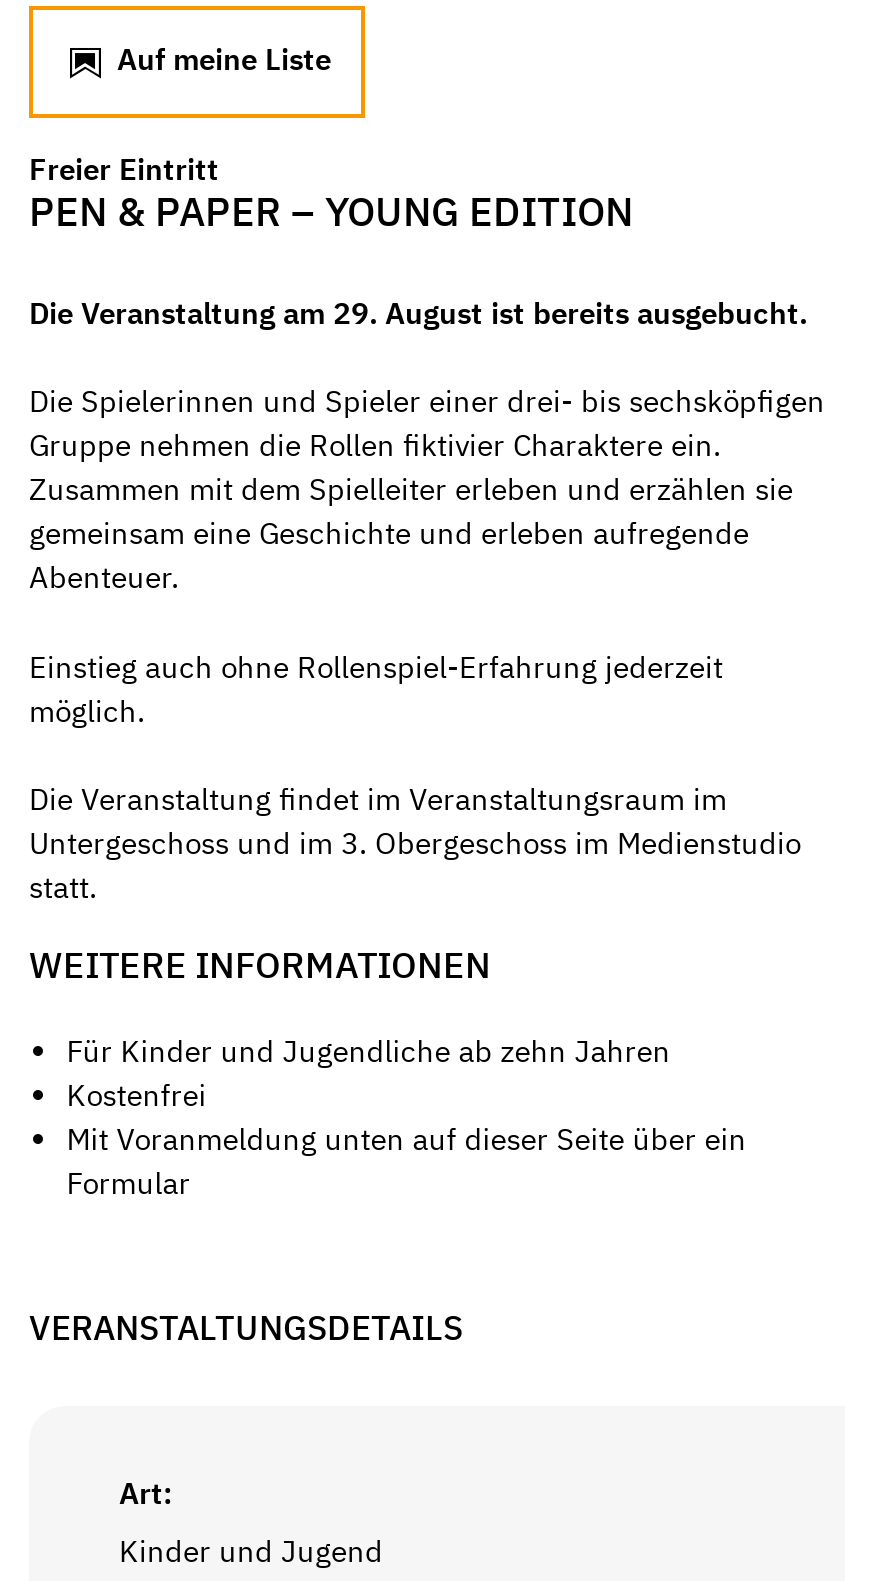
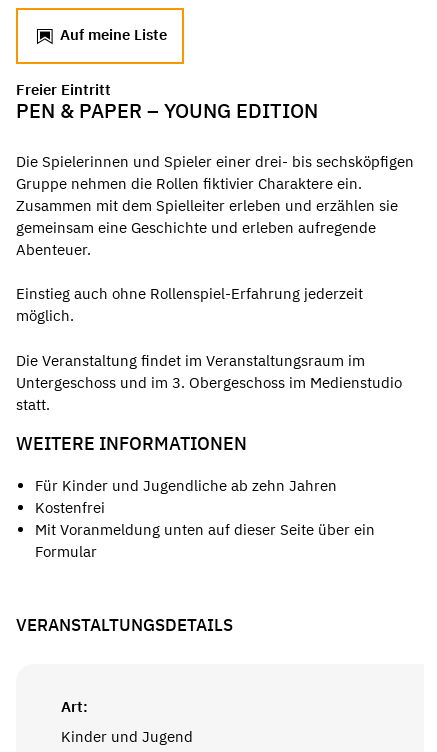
[29,294,807,332] Die Veranstaltung am 29. August ist bereits ausgebucht. -> none

